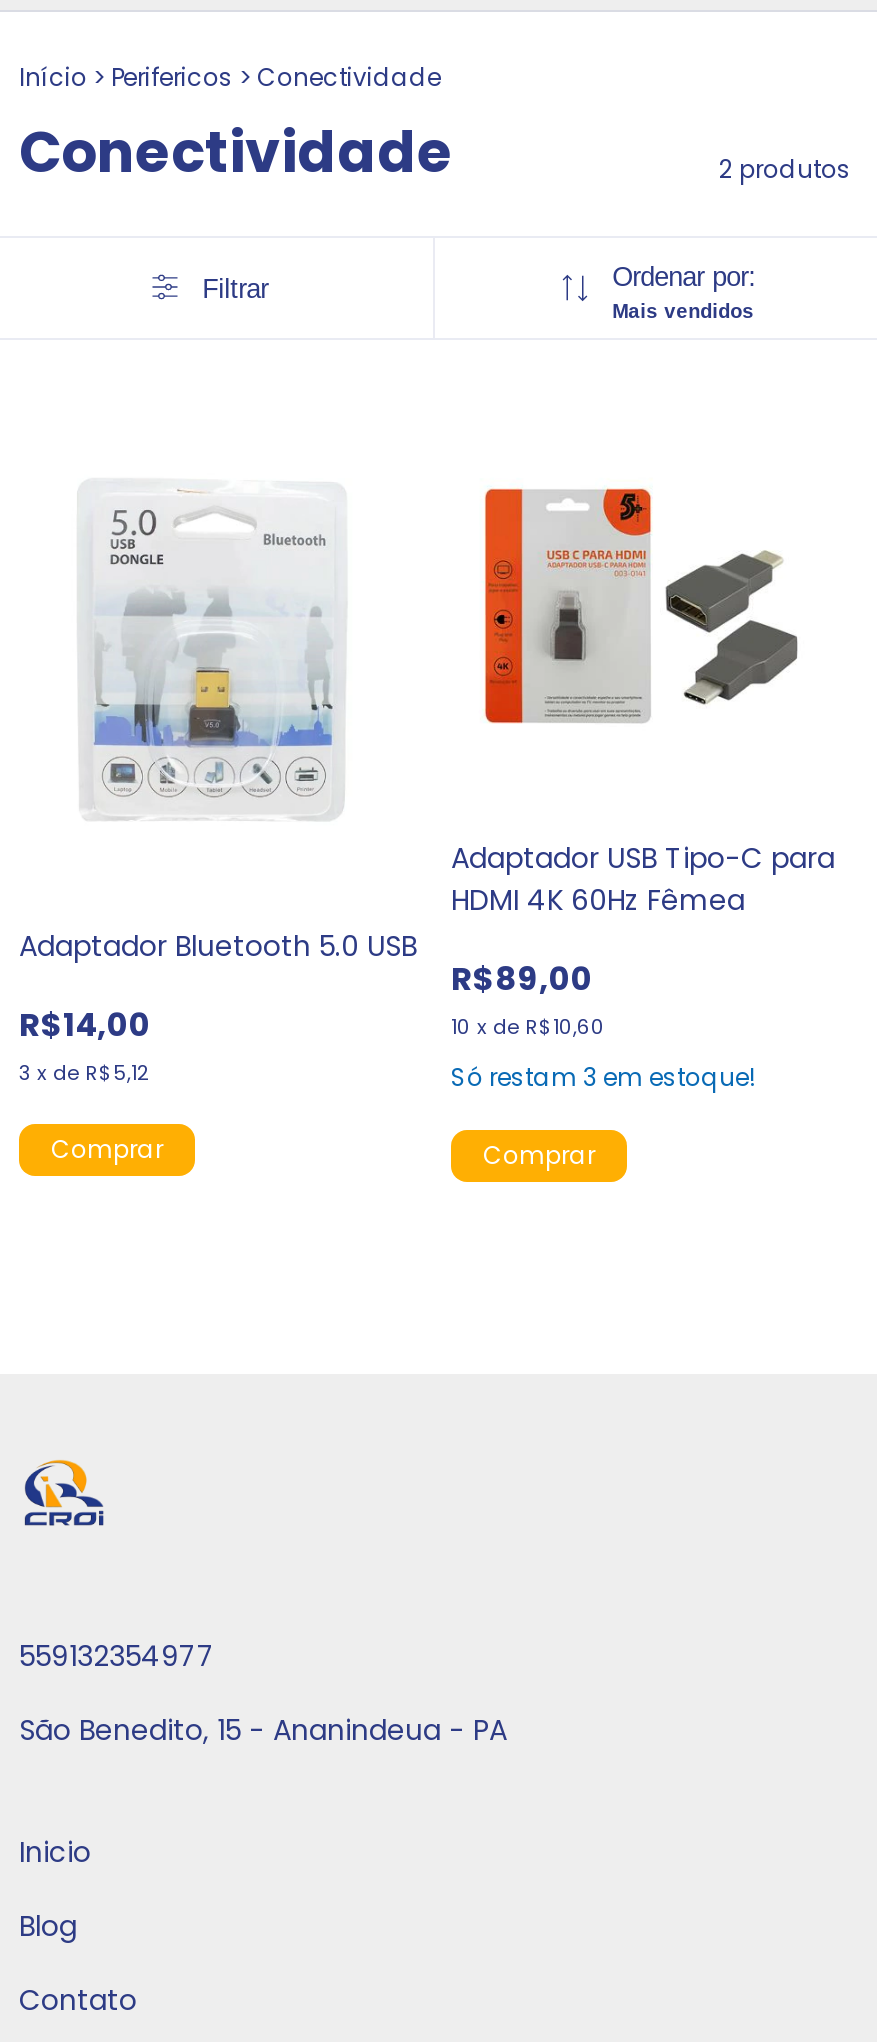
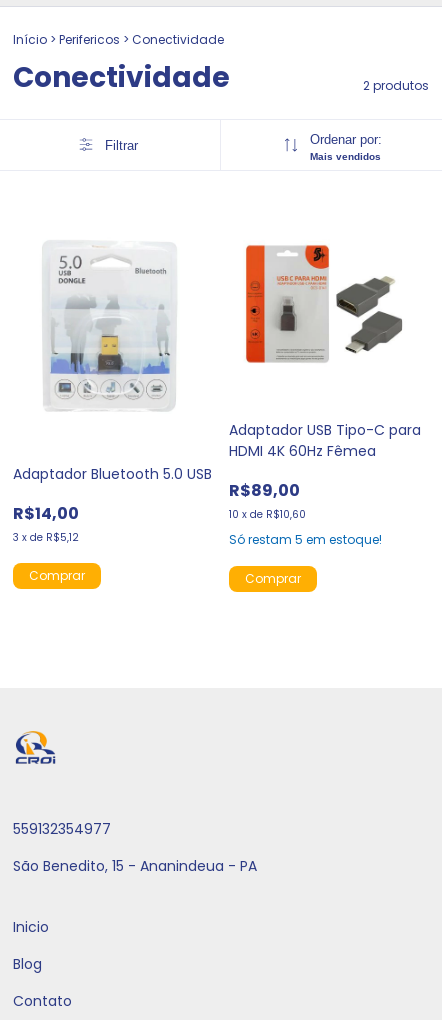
[451,1060,755,1094] Só restam 3 em estoque! -> [229,531,382,548] Só restam 5 em estoque!

